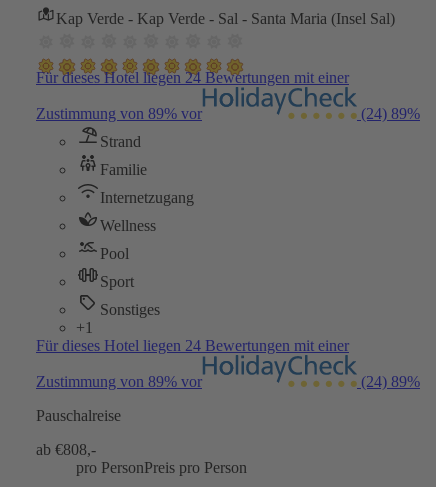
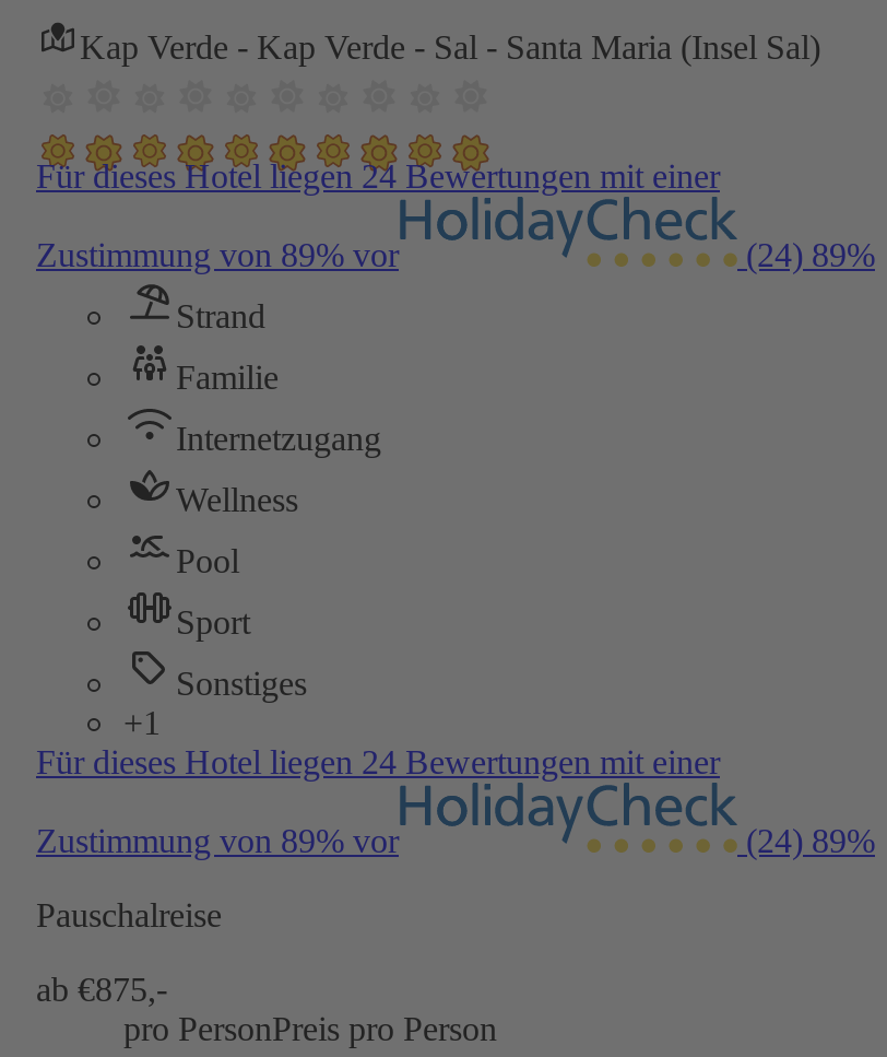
[36,441,96,458] ab €808,- -> [36,970,167,1007] ab €875,-

